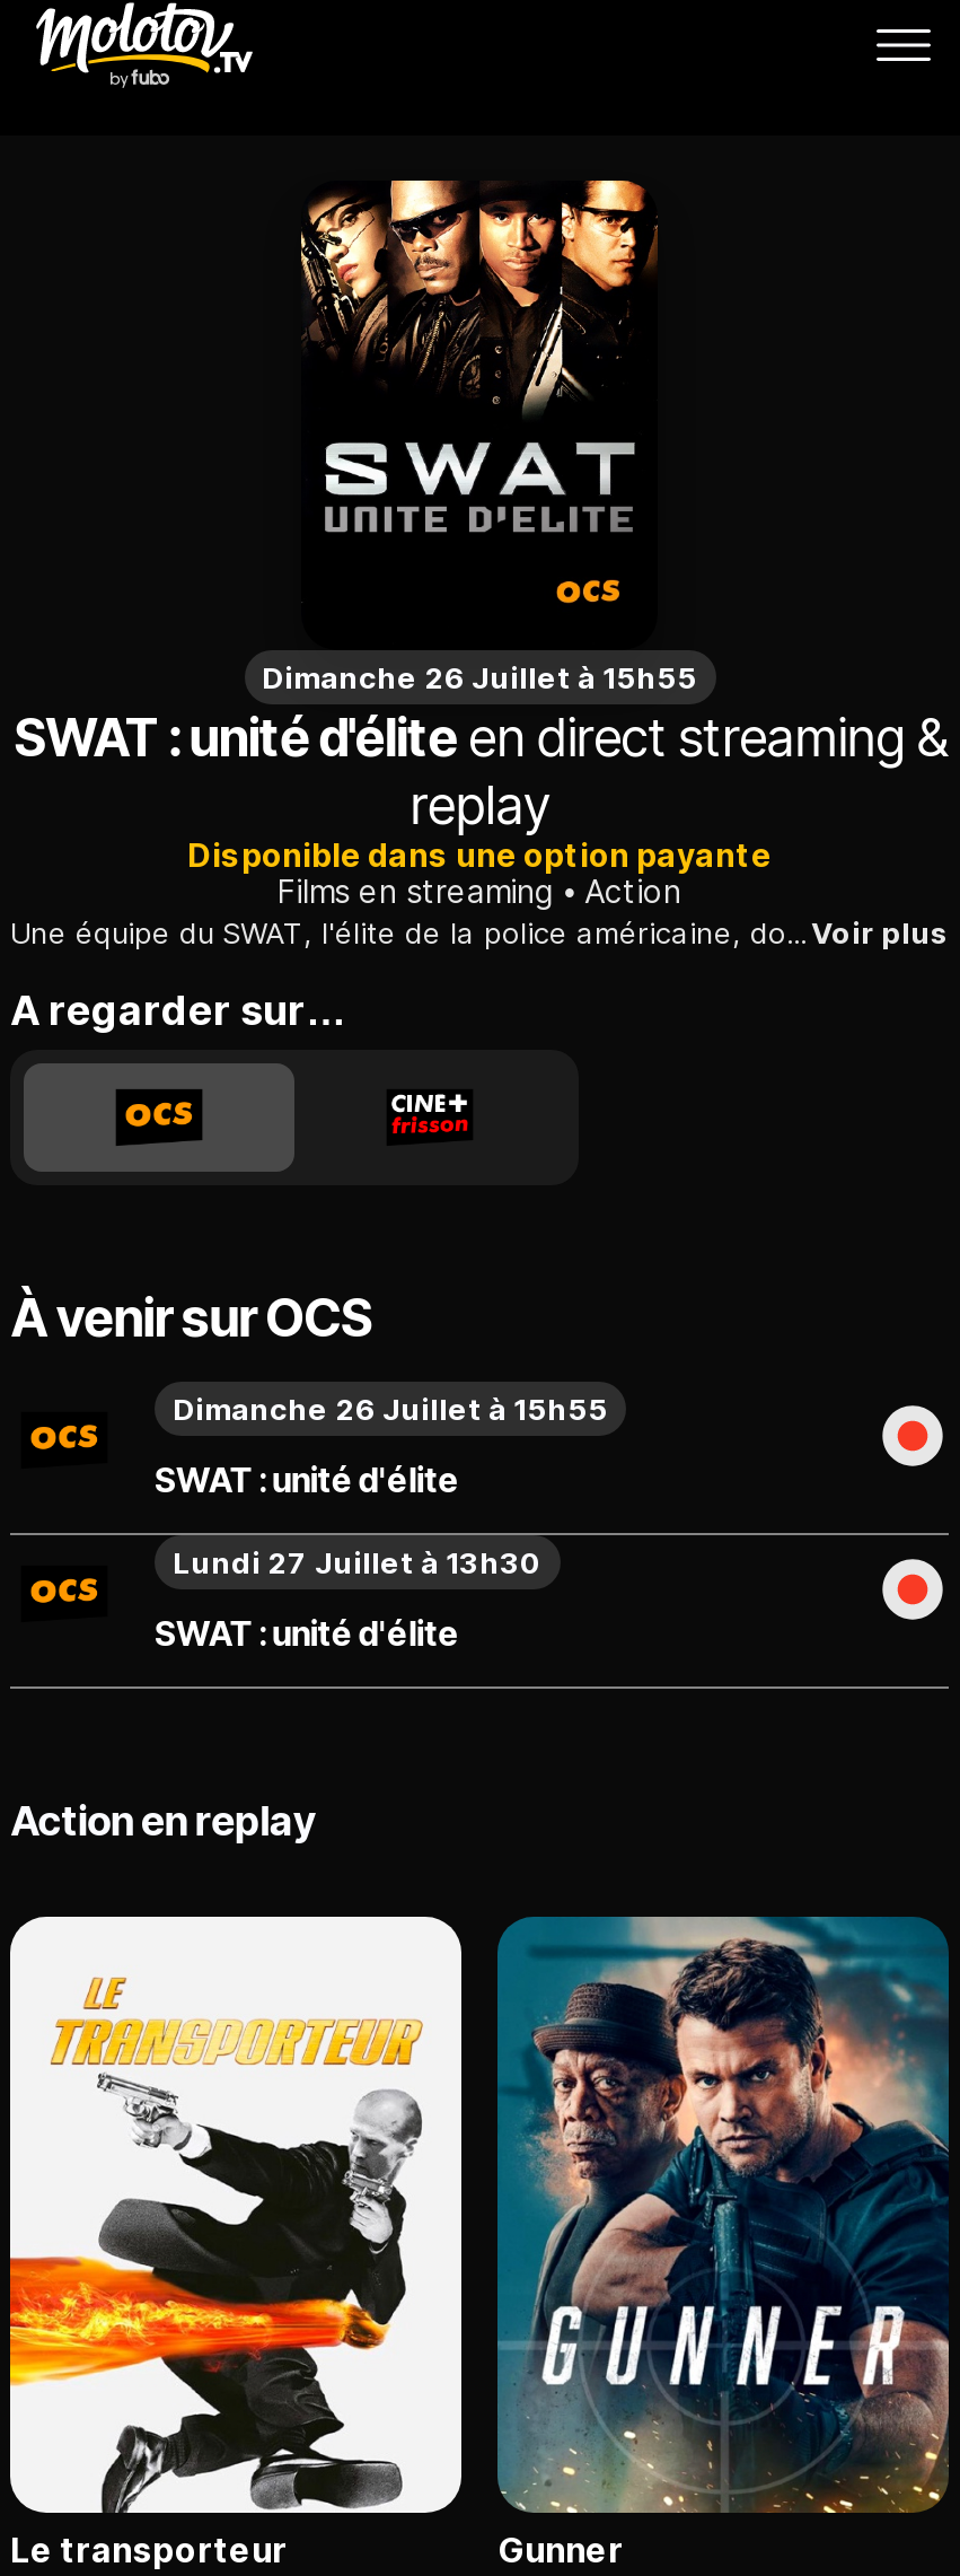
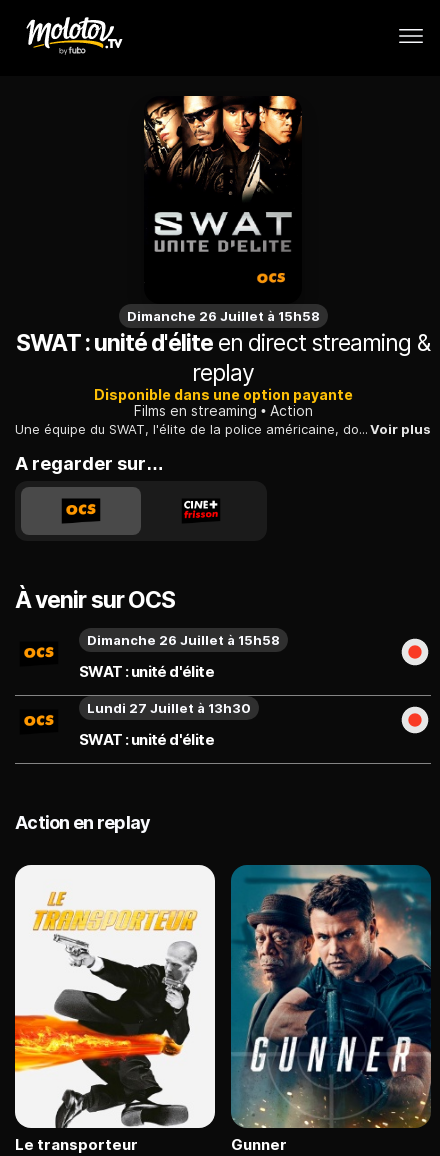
[262,660,697,696] Dimanche 26 Juillet à 15h55 -> [126,308,319,324] Dimanche 26 Juillet à 15h58
[173,1391,608,1428] Dimanche 26 Juillet à 15h55 -> [87,632,280,648] Dimanche 26 Juillet à 15h58

